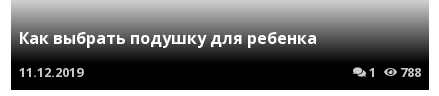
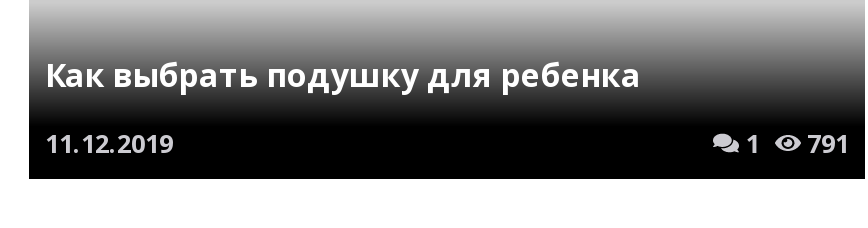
[366,63,421,81] 1 788 -> [739,124,849,160] 1 791

